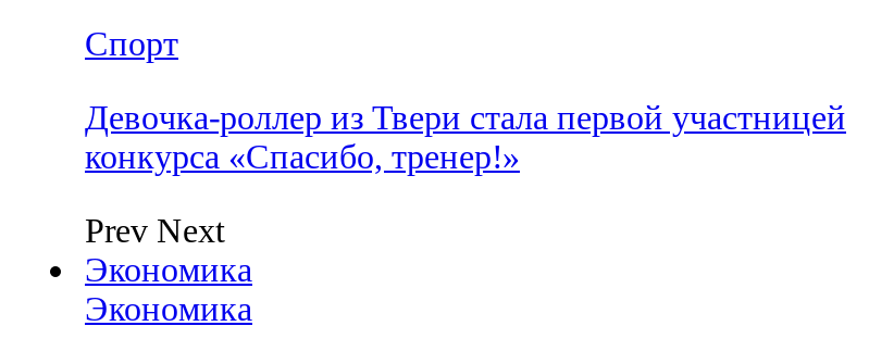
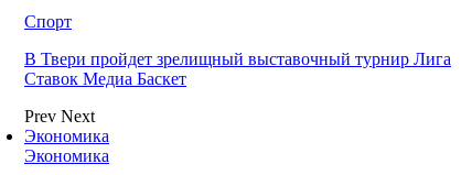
[85,99,846,175] Девочка-роллер из Твери стала первой участницей | конкурса «Спасибо, тренер!» -> [24,50,451,88] В Твери пройдет зрелищный выставочный турнир Лига | Ставок Медиа Баскет

